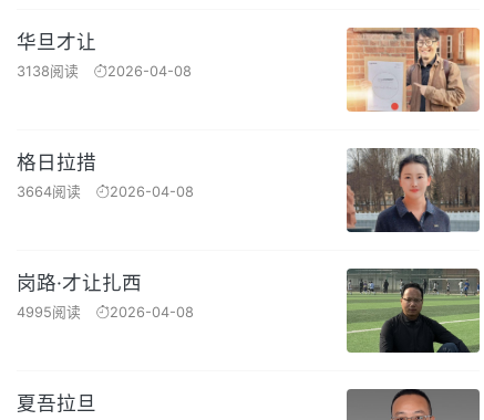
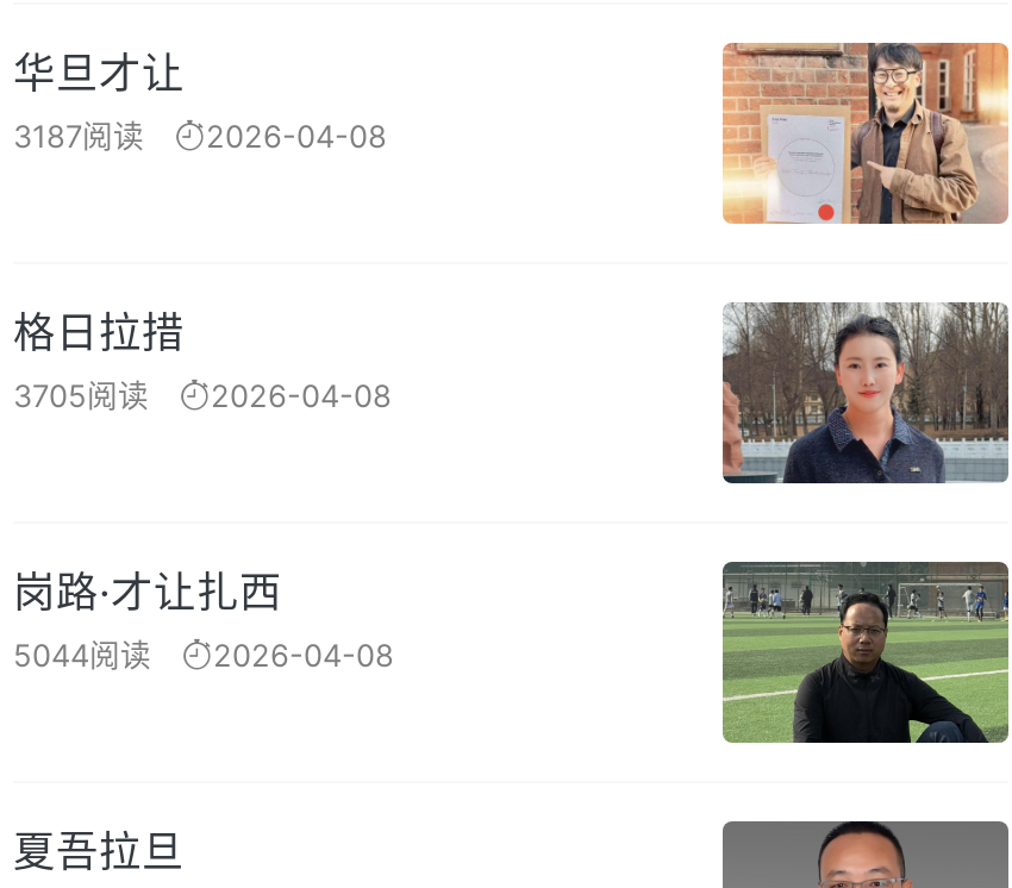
[17,63,192,79] 3138阅读 2026-04-08 -> [13,119,387,155] 3187阅读 2026-04-08
[17,183,194,200] 3664阅读 2026-04-08 -> [13,378,392,414] 3705阅读 2026-04-08
[17,304,194,320] 4995阅读 2026-04-08 -> [13,638,394,673] 5044阅读 2026-04-08

